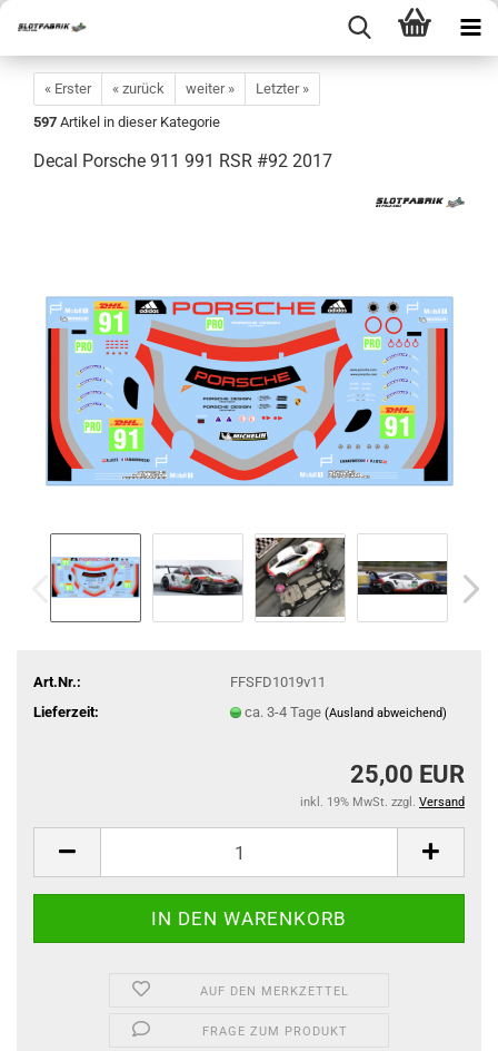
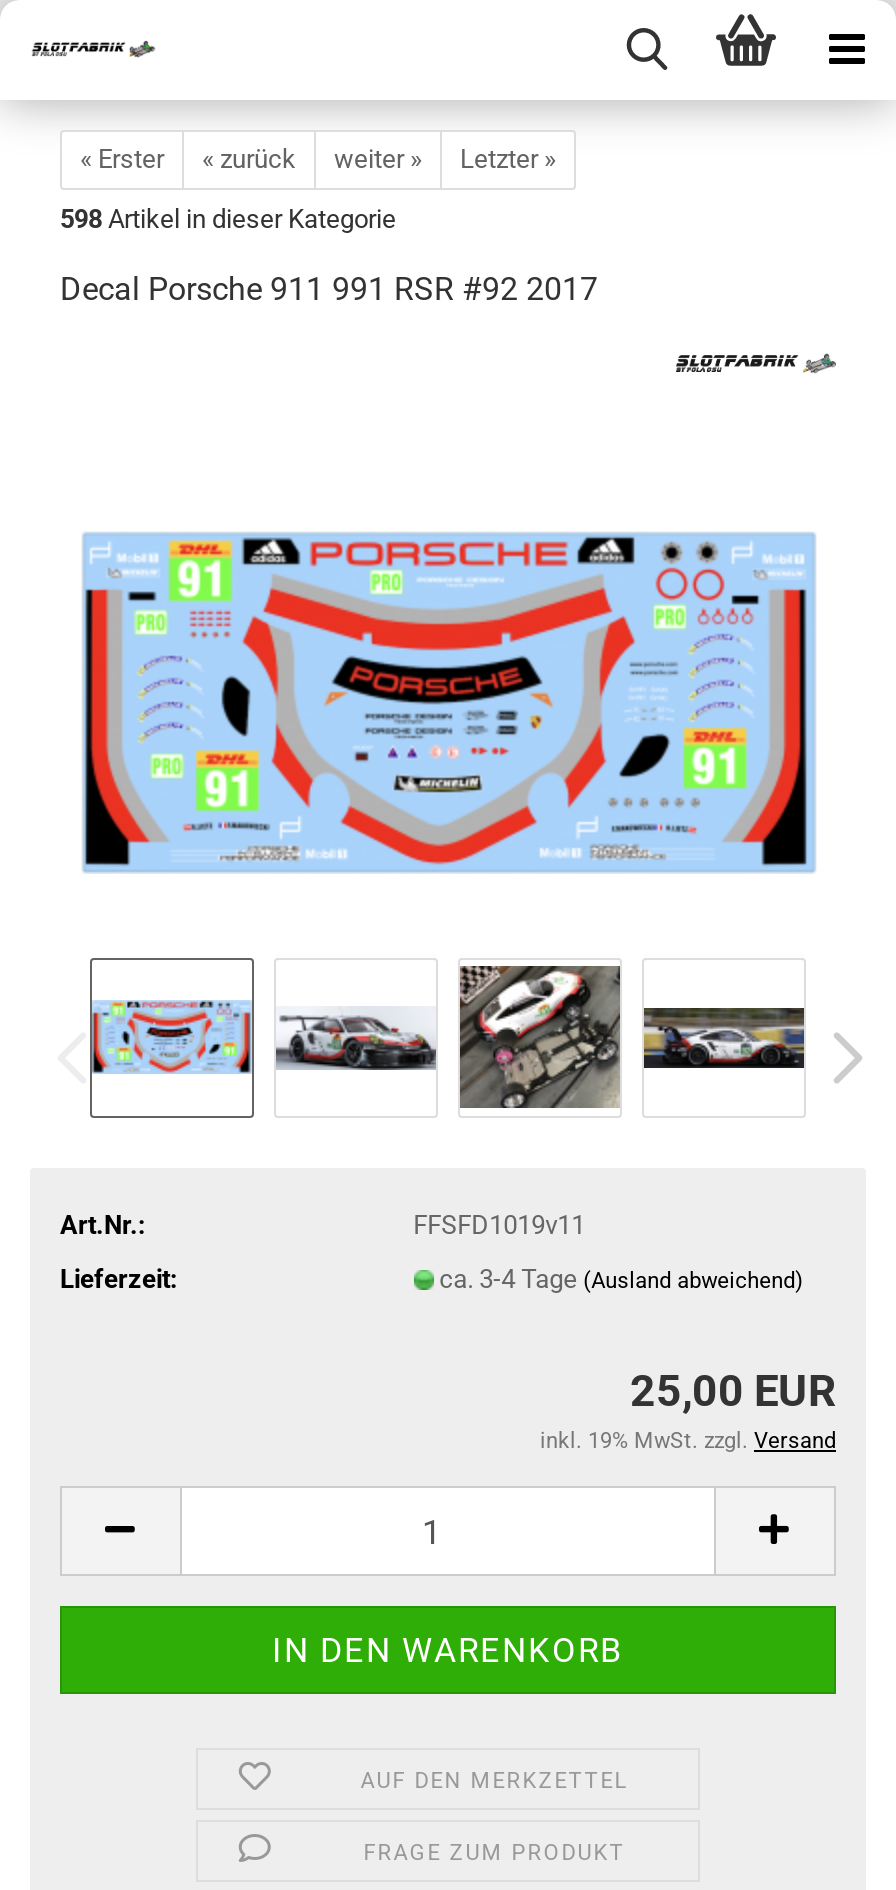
[33,114,220,130] 597 Artikel in dieser Kategorie -> [60,204,396,234] 598 Artikel in dieser Kategorie

